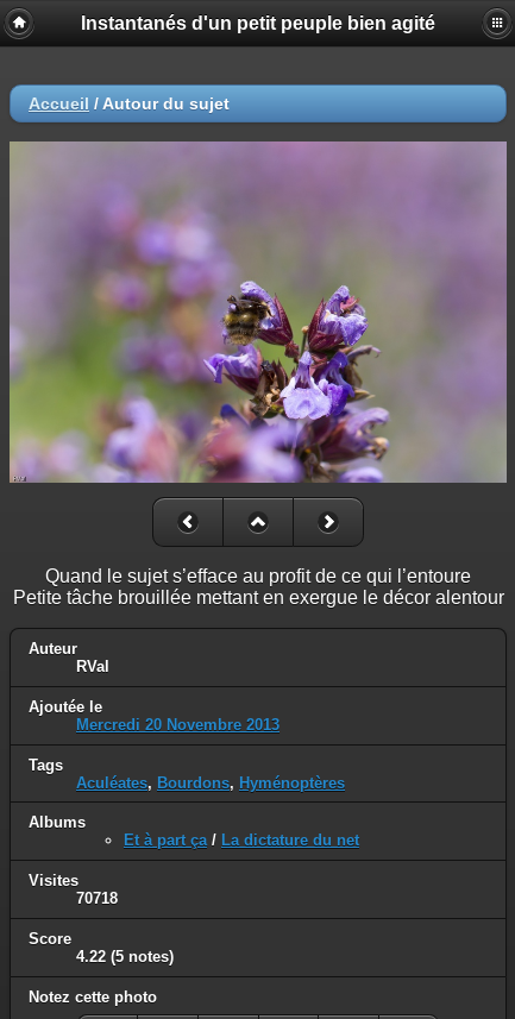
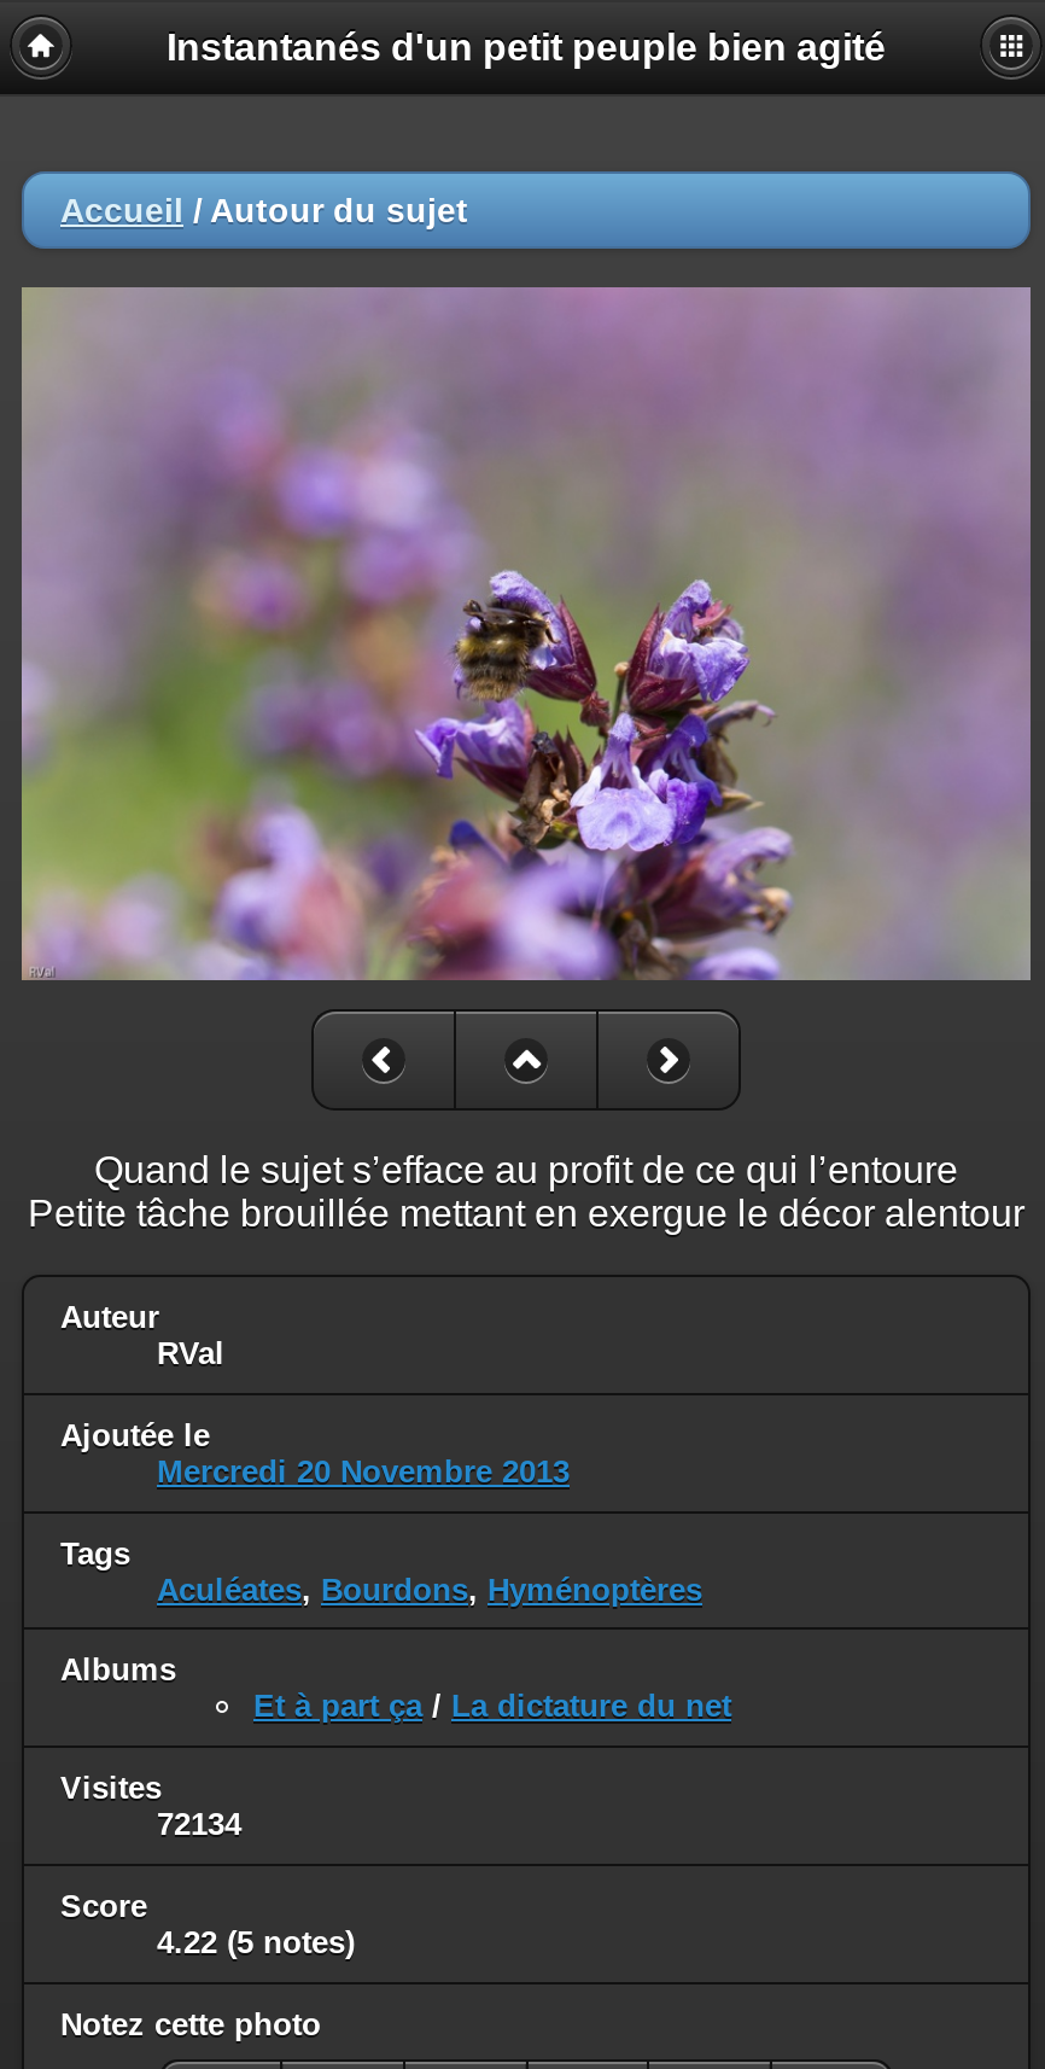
[76,890,118,908] 70718 -> [157,1807,241,1843] 72134

